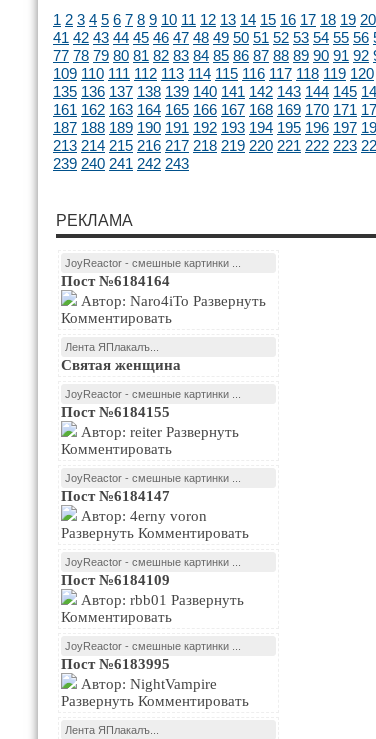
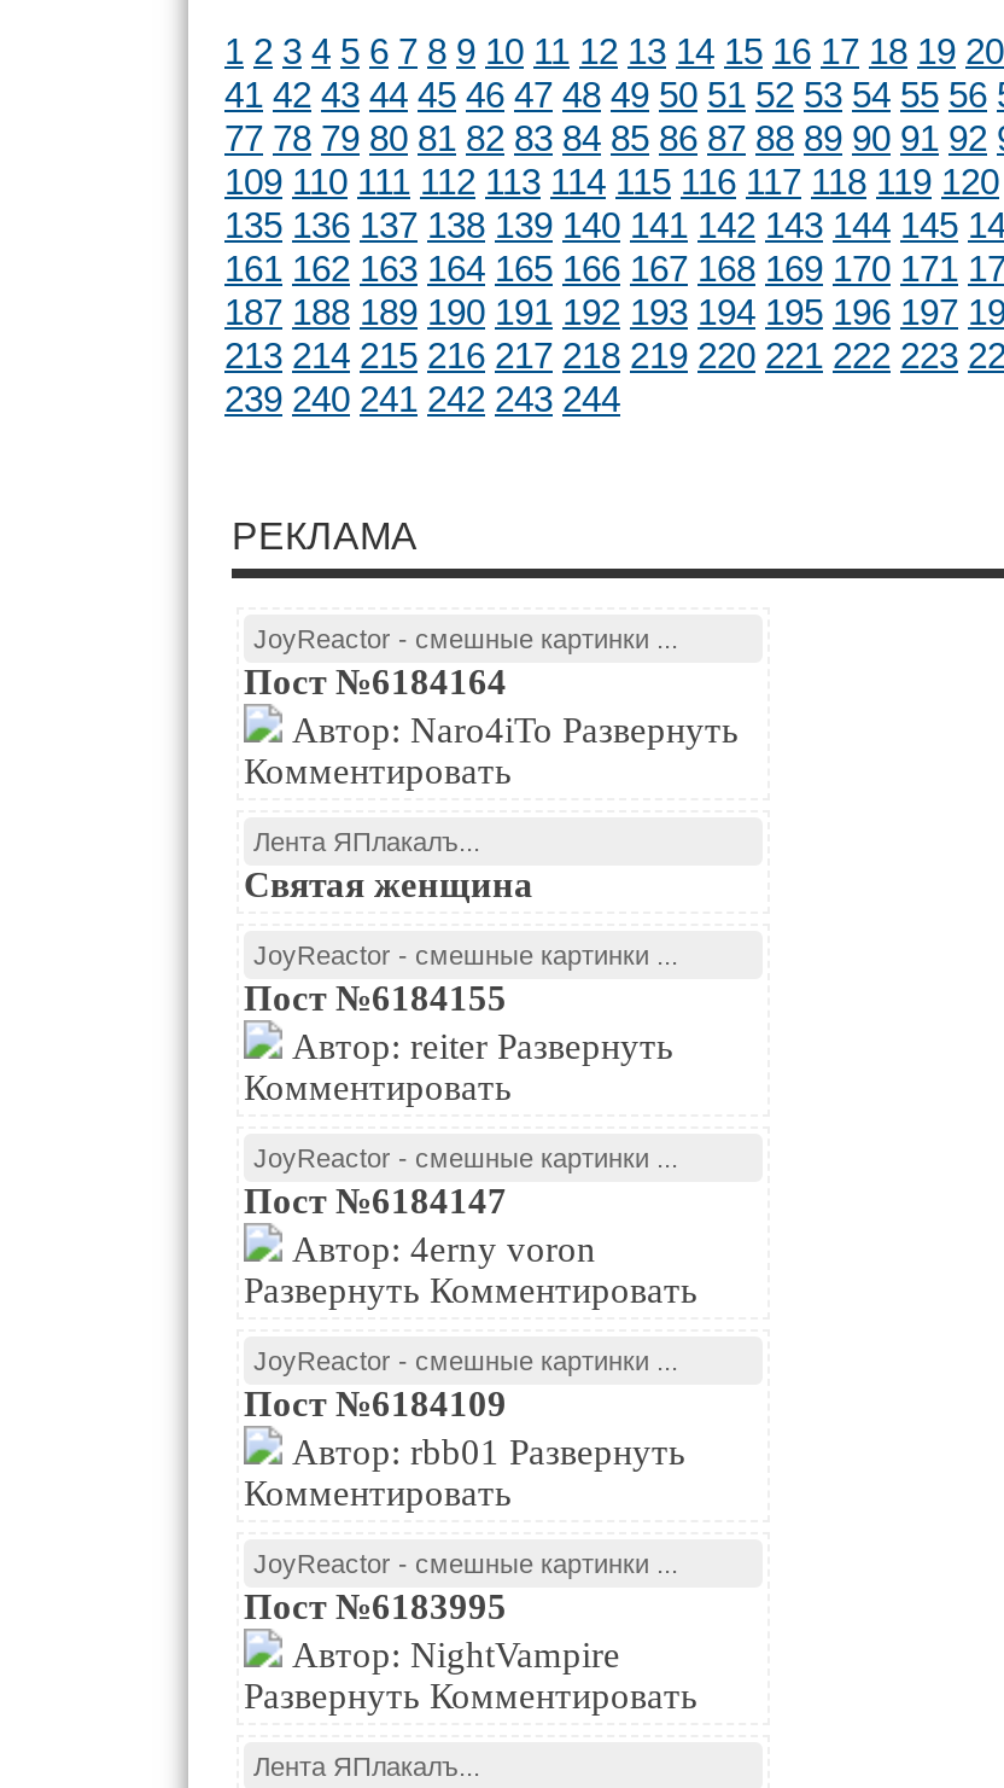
[53,155,189,172] 239 240 241 242 243 -> [224,378,620,419] 239 240 241 242 243 244

